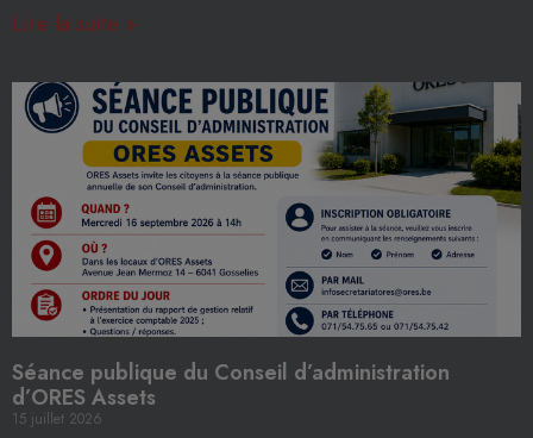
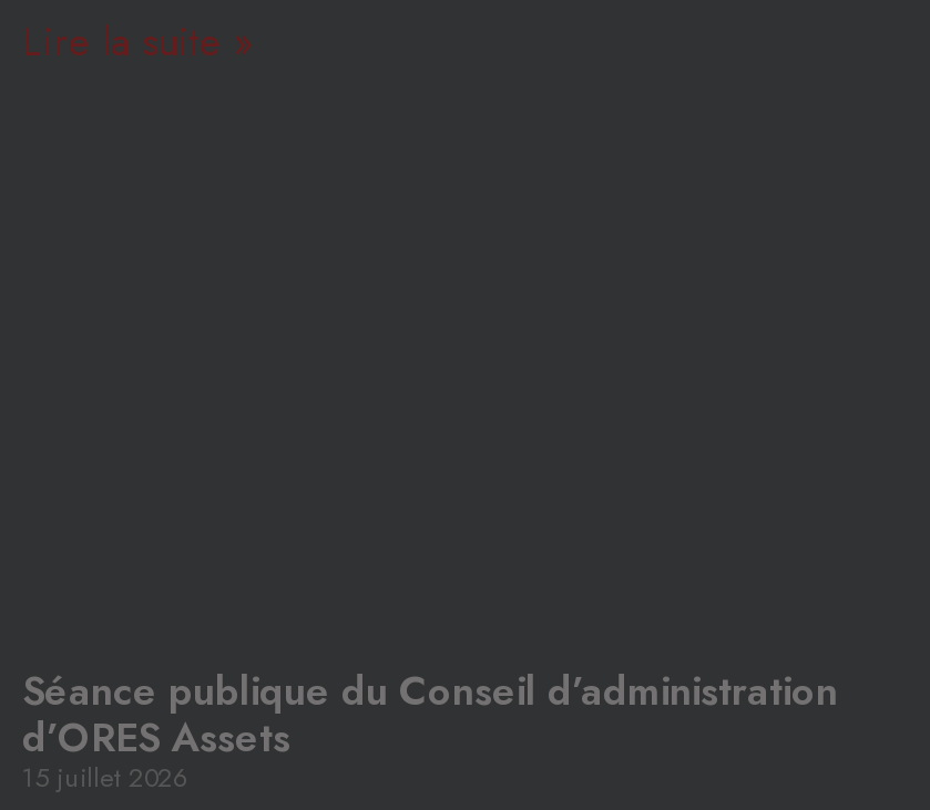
[11,81,522,338] [image] -> none

